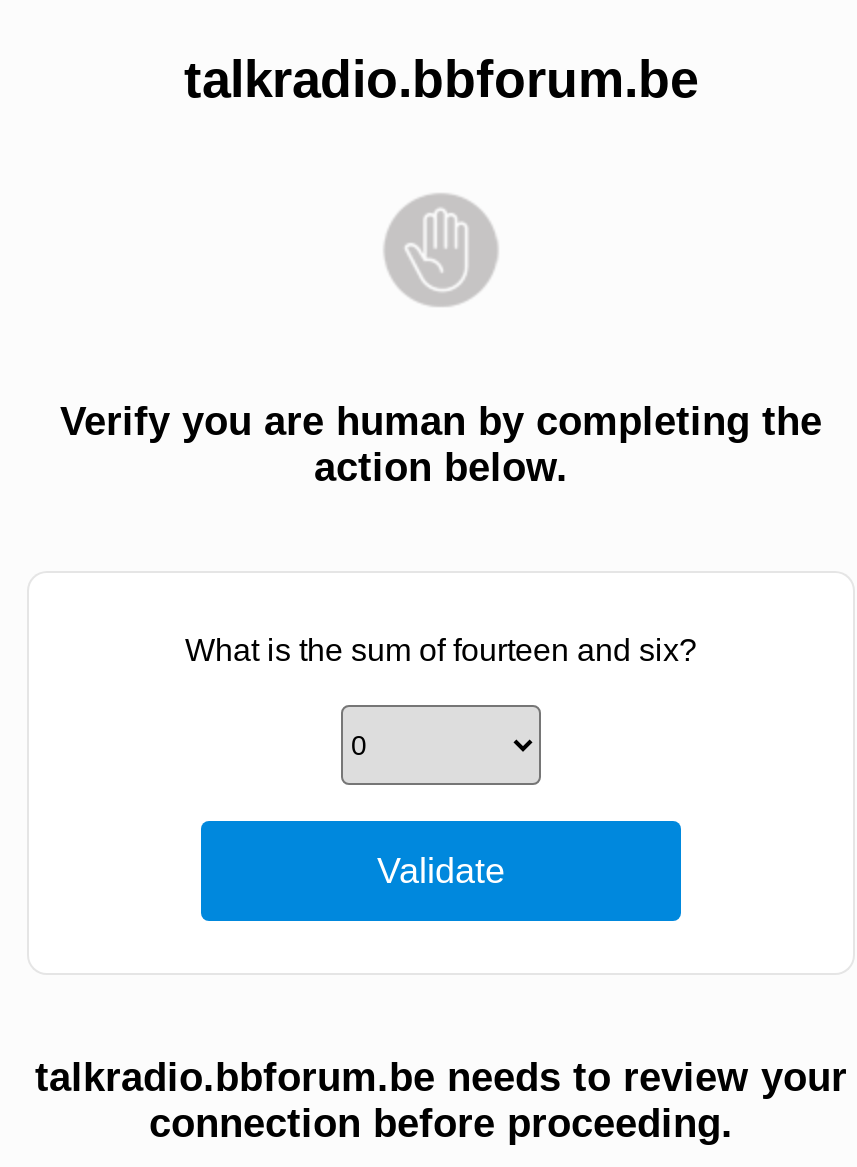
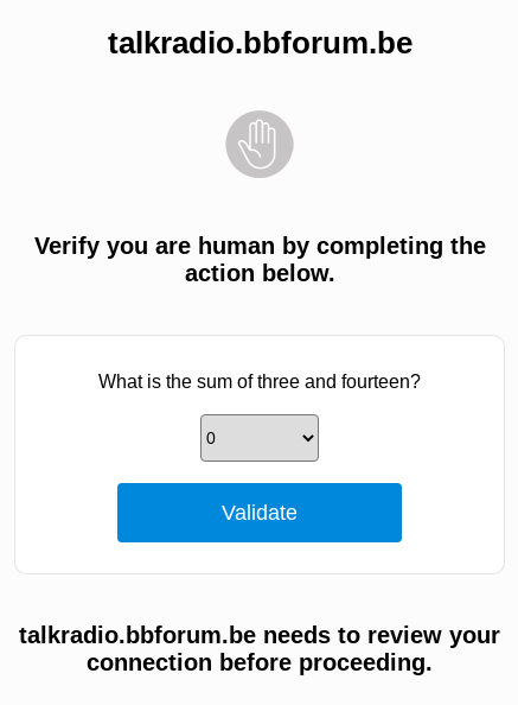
[185,633,697,667] What is the sum of fourteen and six? -> [98,371,421,392] What is the sum of three and fourteen?

